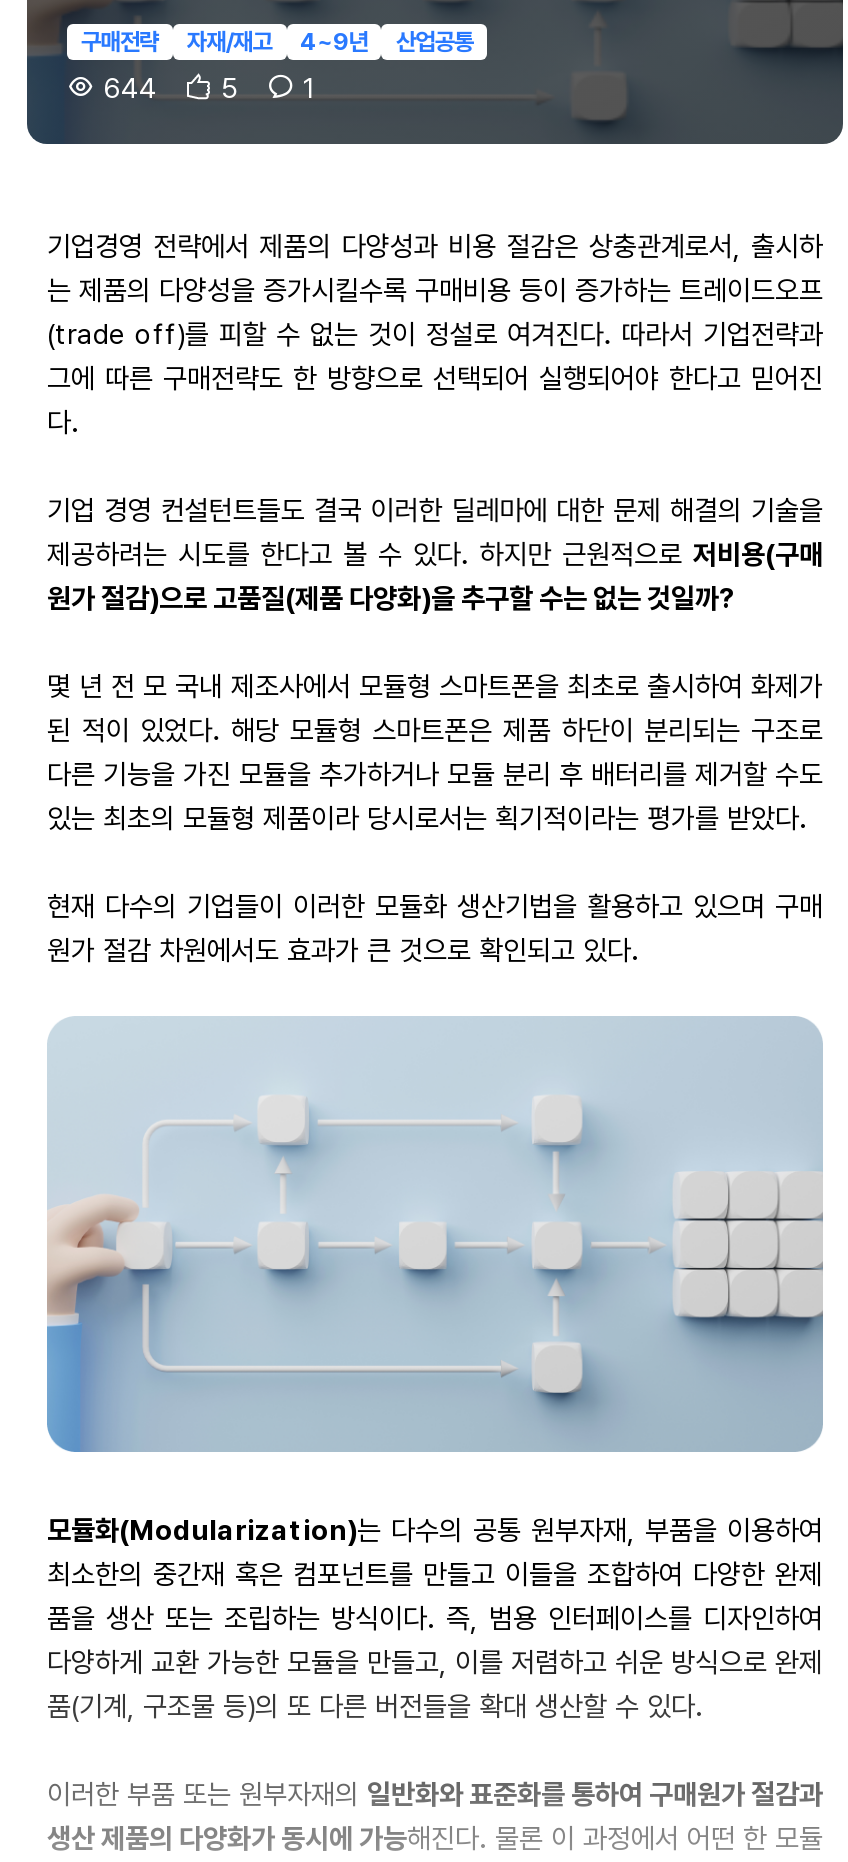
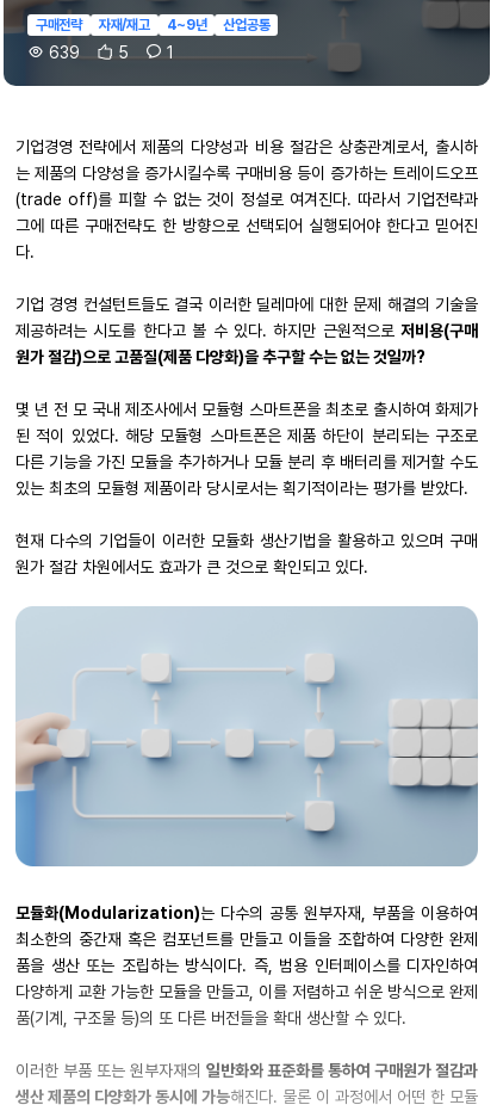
[95,72,315,104] 644 5 1 -> [44,43,174,62] 639 5 1

